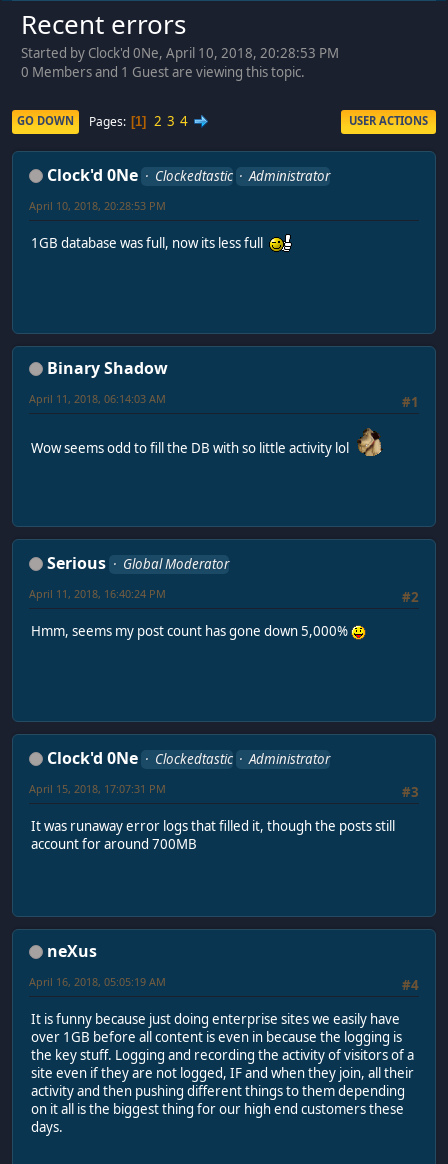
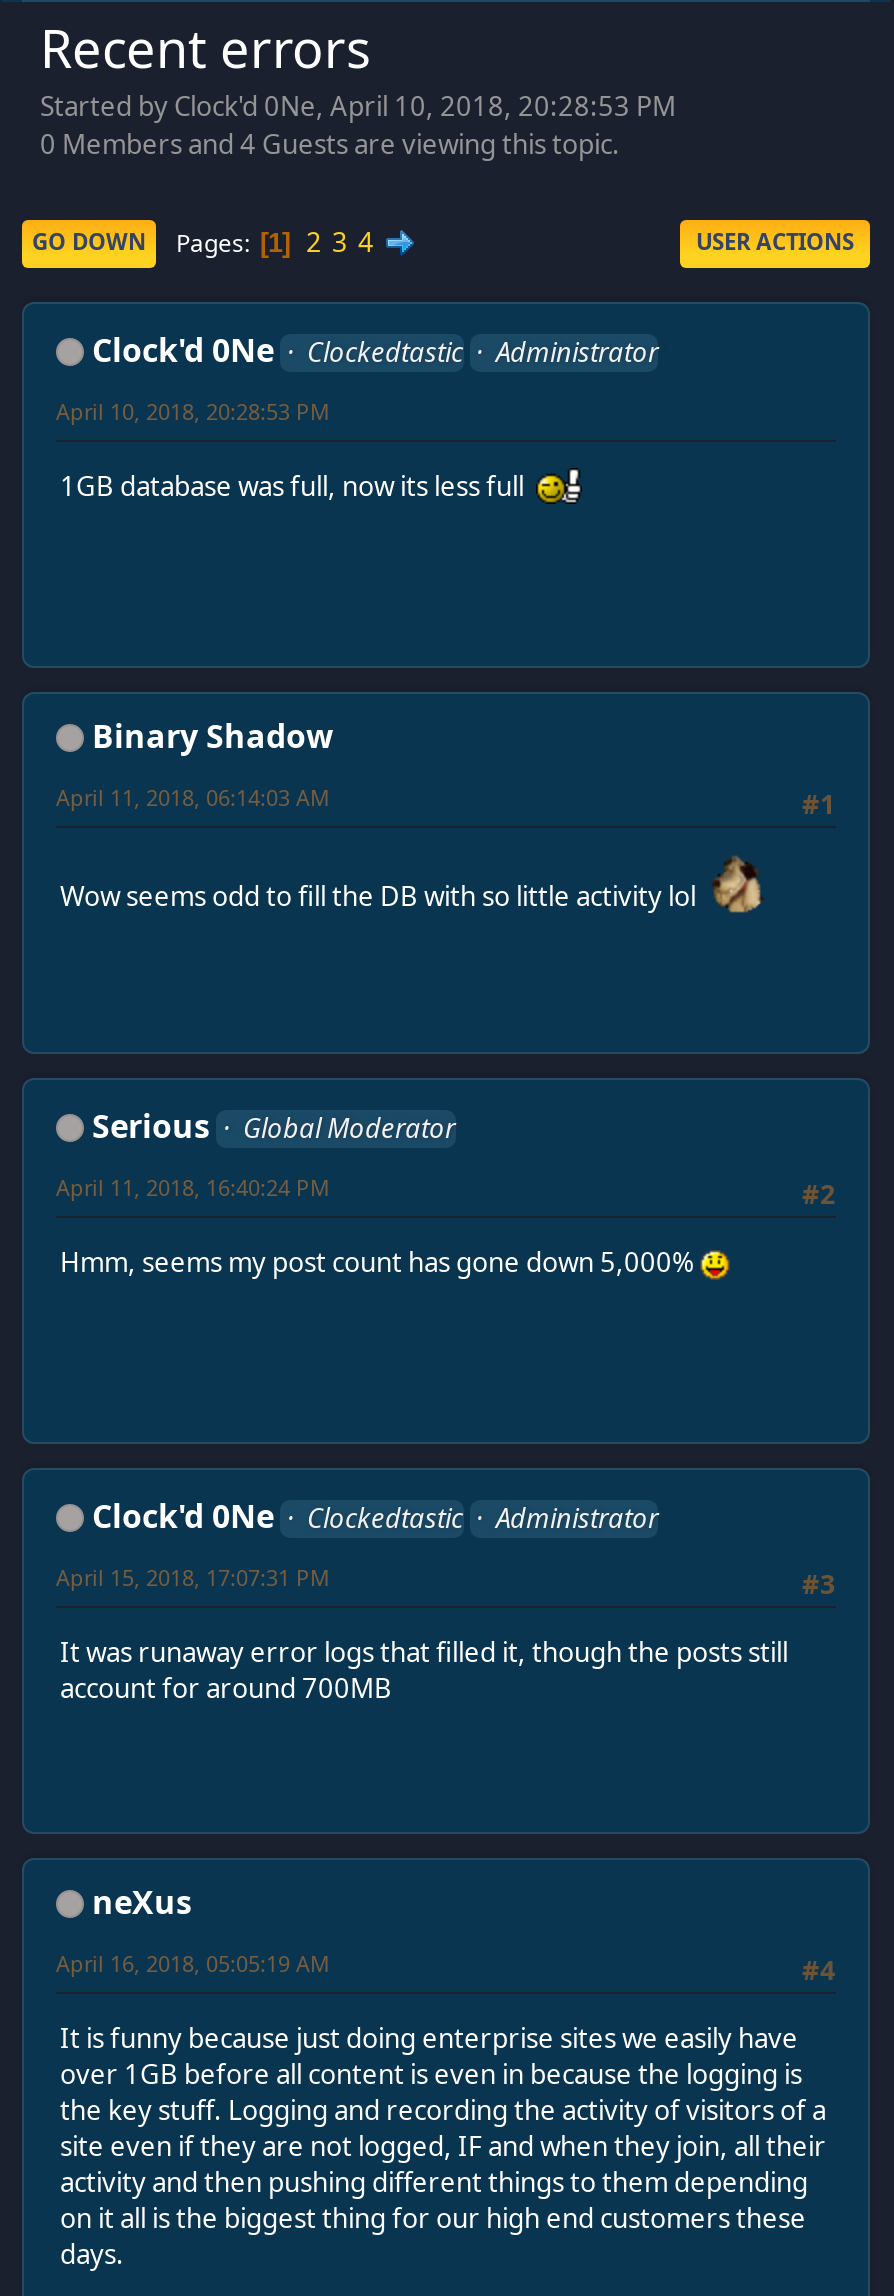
[21,63,305,81] 0 Members and 1 Guest are viewing this topic. -> [40,126,620,162] 0 Members and 4 Guests are viewing this topic.

